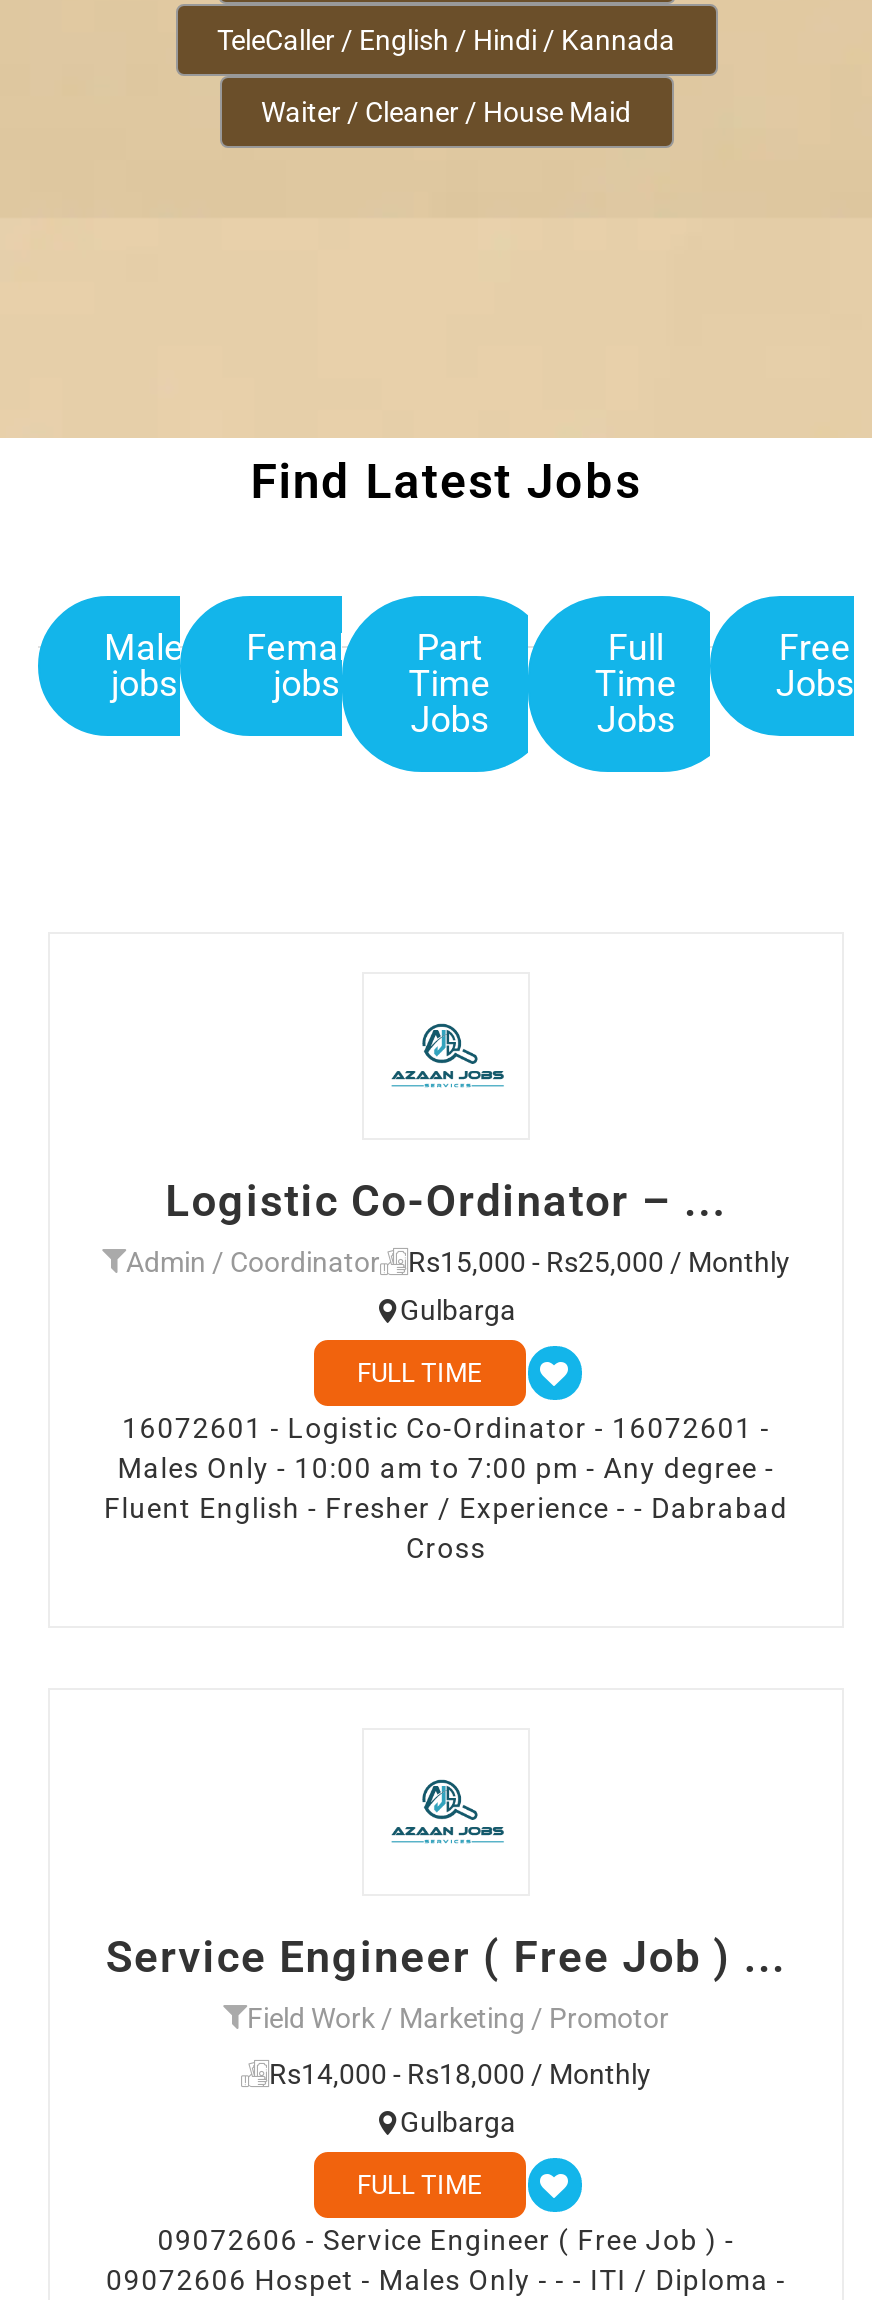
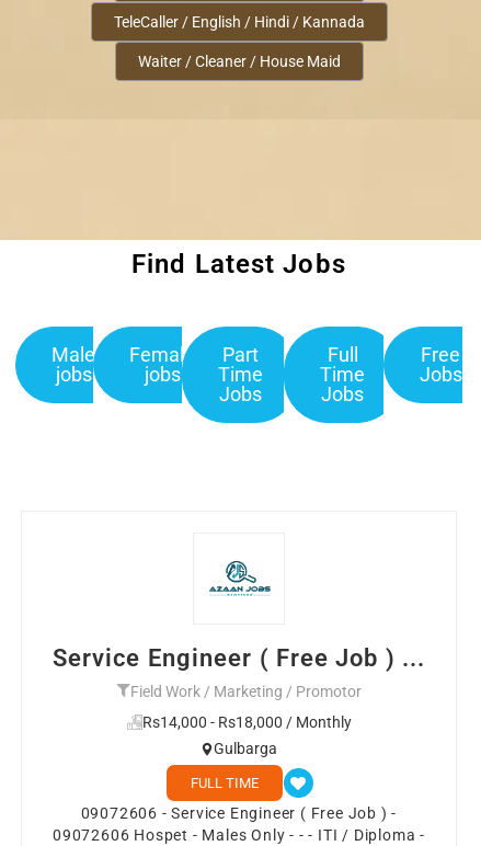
[104,1176,790,1564] Logistic Co-Ordinator – ... | Admin / Coordinator | Rs15,000 - Rs25,000 / Monthly | Gulbarga | FULL TIME | 16072601 - Logistic Co-Ordinator - 16072601 - | Males Only - 10:00 am to 7:00 pm - Any degree - | Fluent English - Fresher / Experience - - Dabrabad | Cross -> none

